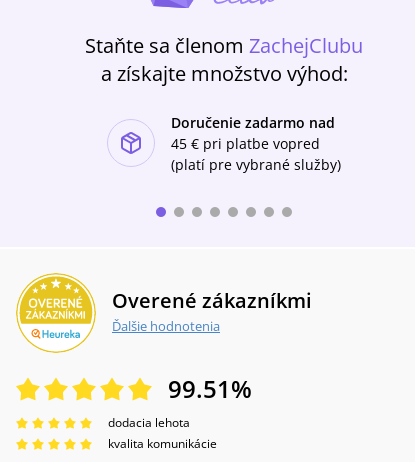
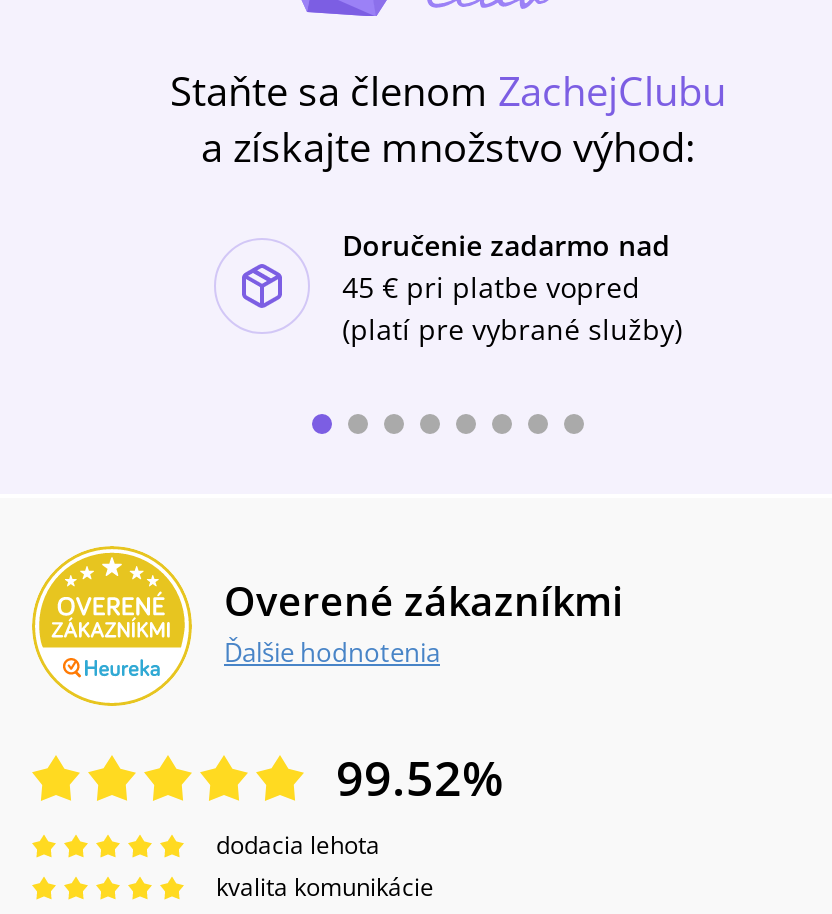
[168,372,252,405] 99.51% -> [336,743,504,809] 99.52%

